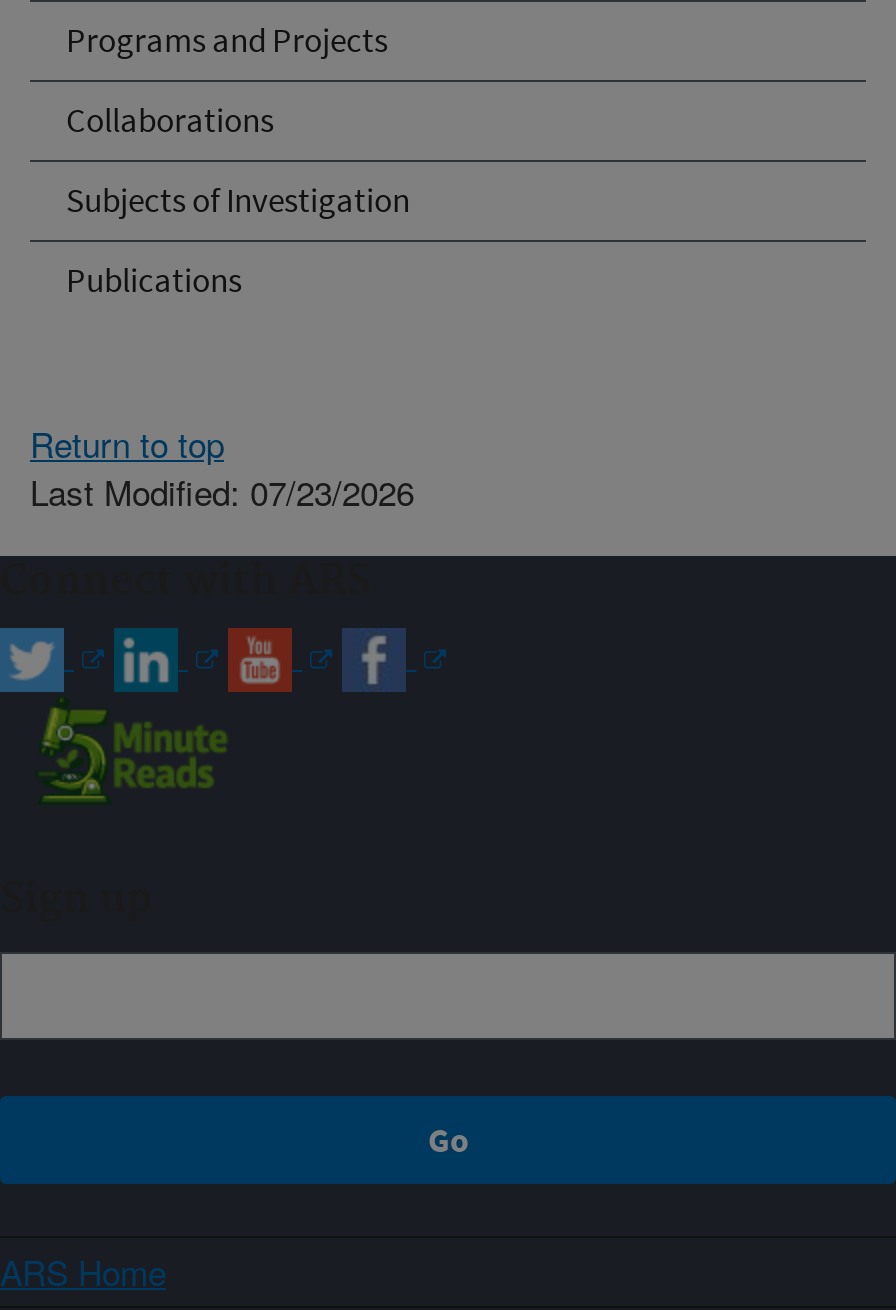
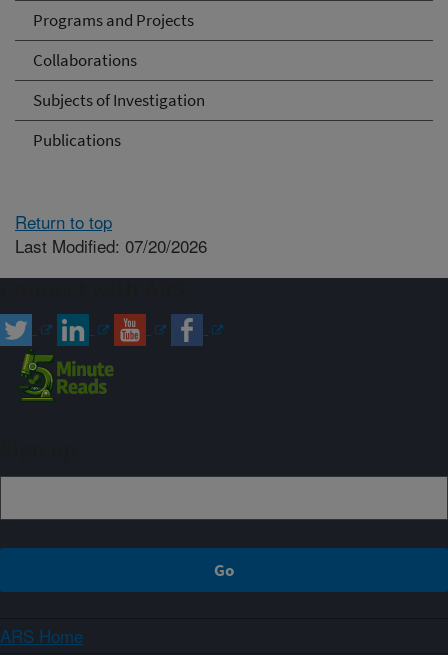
[30,465,414,515] Last Modified: 07/23/2026 -> [15,232,207,257] Last Modified: 07/20/2026

